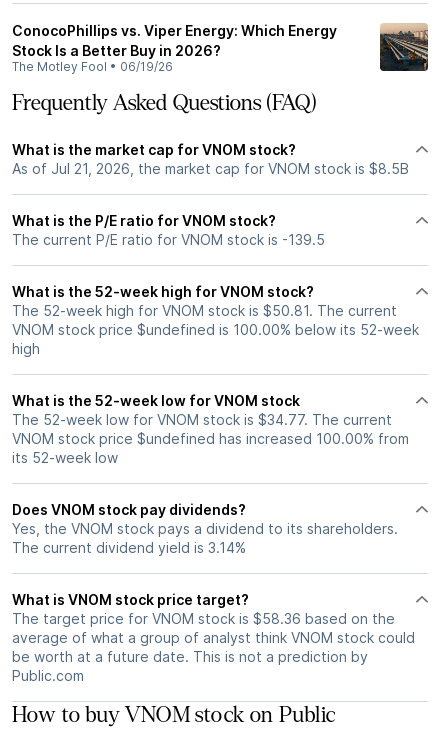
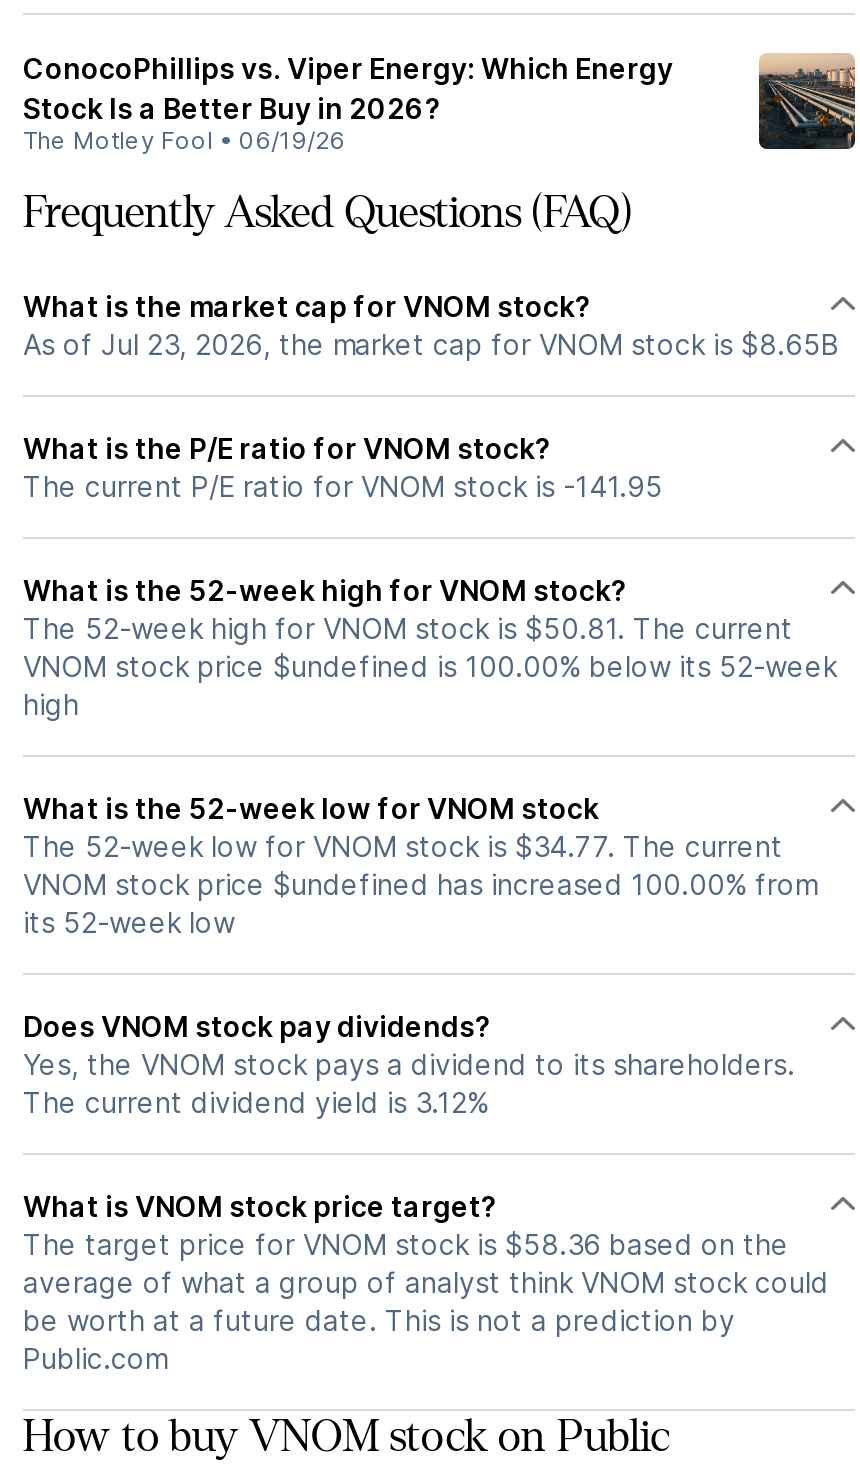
[12,160,409,177] As of Jul 21, 2026, the market cap for VNOM stock is $8.5B -> [23,326,839,360] As of Jul 23, 2026, the market cap for VNOM stock is $8.65B
[12,231,325,248] The current P/E ratio for VNOM stock is -139.5 -> [23,468,663,502] The current P/E ratio for VNOM stock is -141.95
[12,539,246,556] The current dividend yield is 3.14% -> [23,1084,489,1118] The current dividend yield is 3.12%

